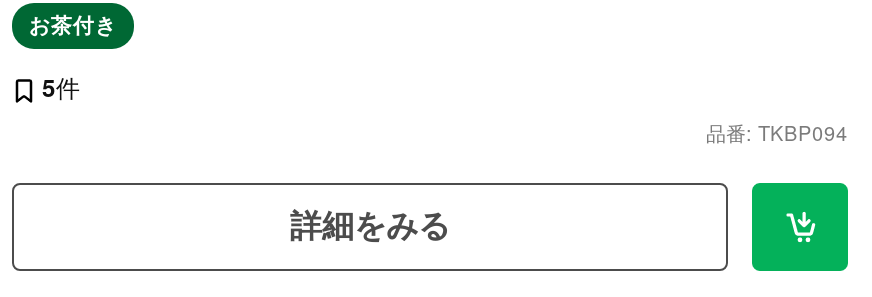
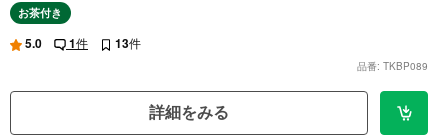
[42,69,848,147] 5件 | 品番: TKBP094 -> [25,34,428,73] 5.0 | 1件 | 13件 | 品番: TKBP089

